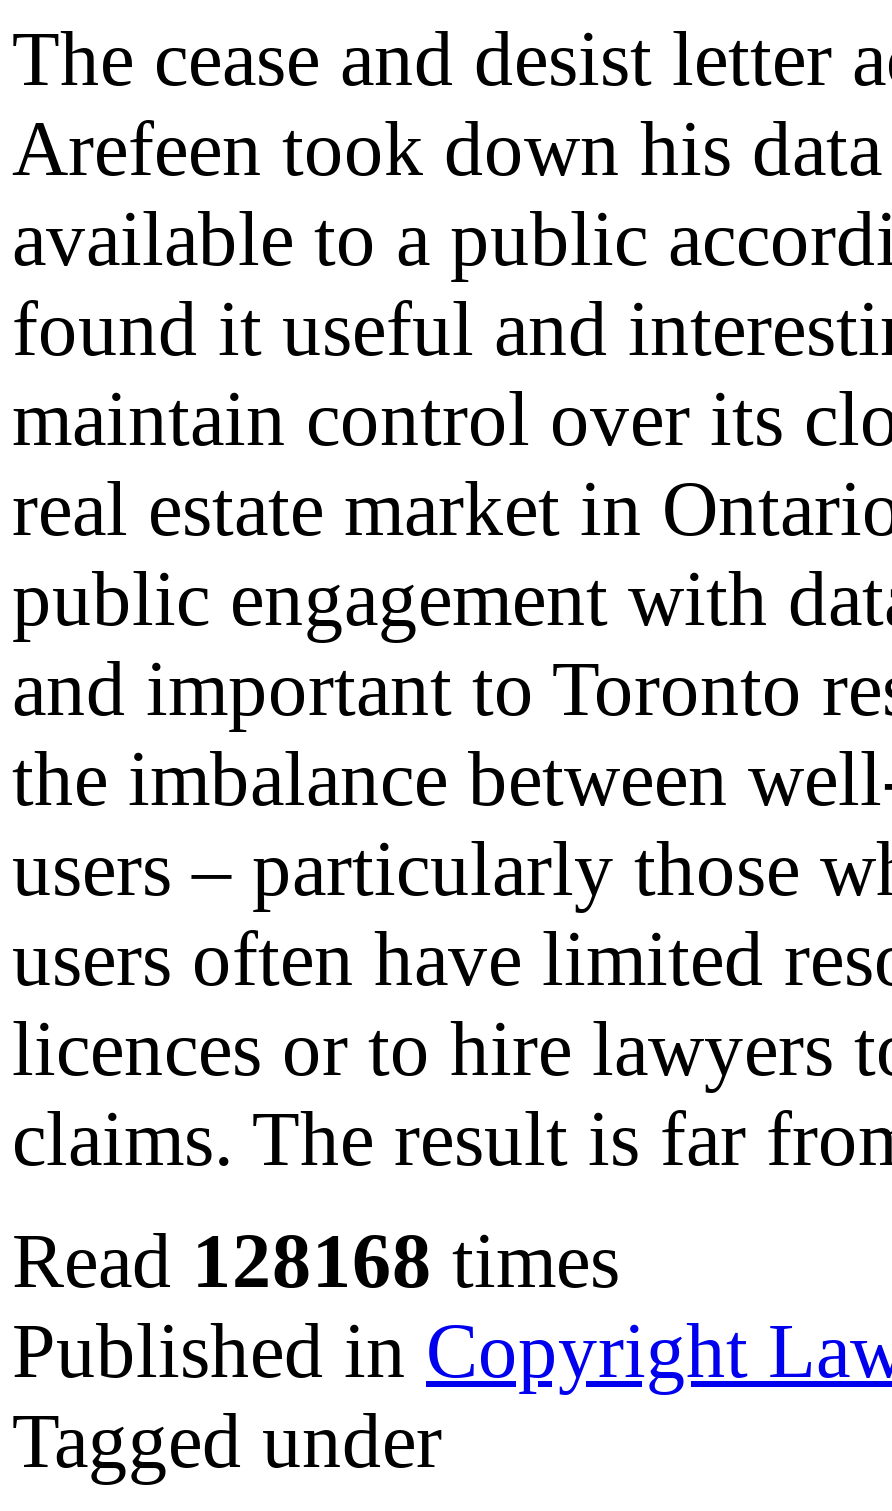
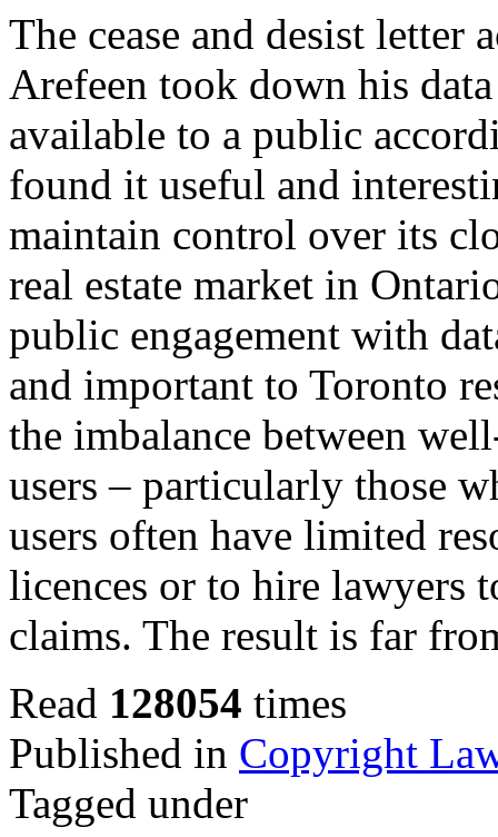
[12,1217,620,1303] Read 128168 times -> [9,679,347,727] Read 128054 times

